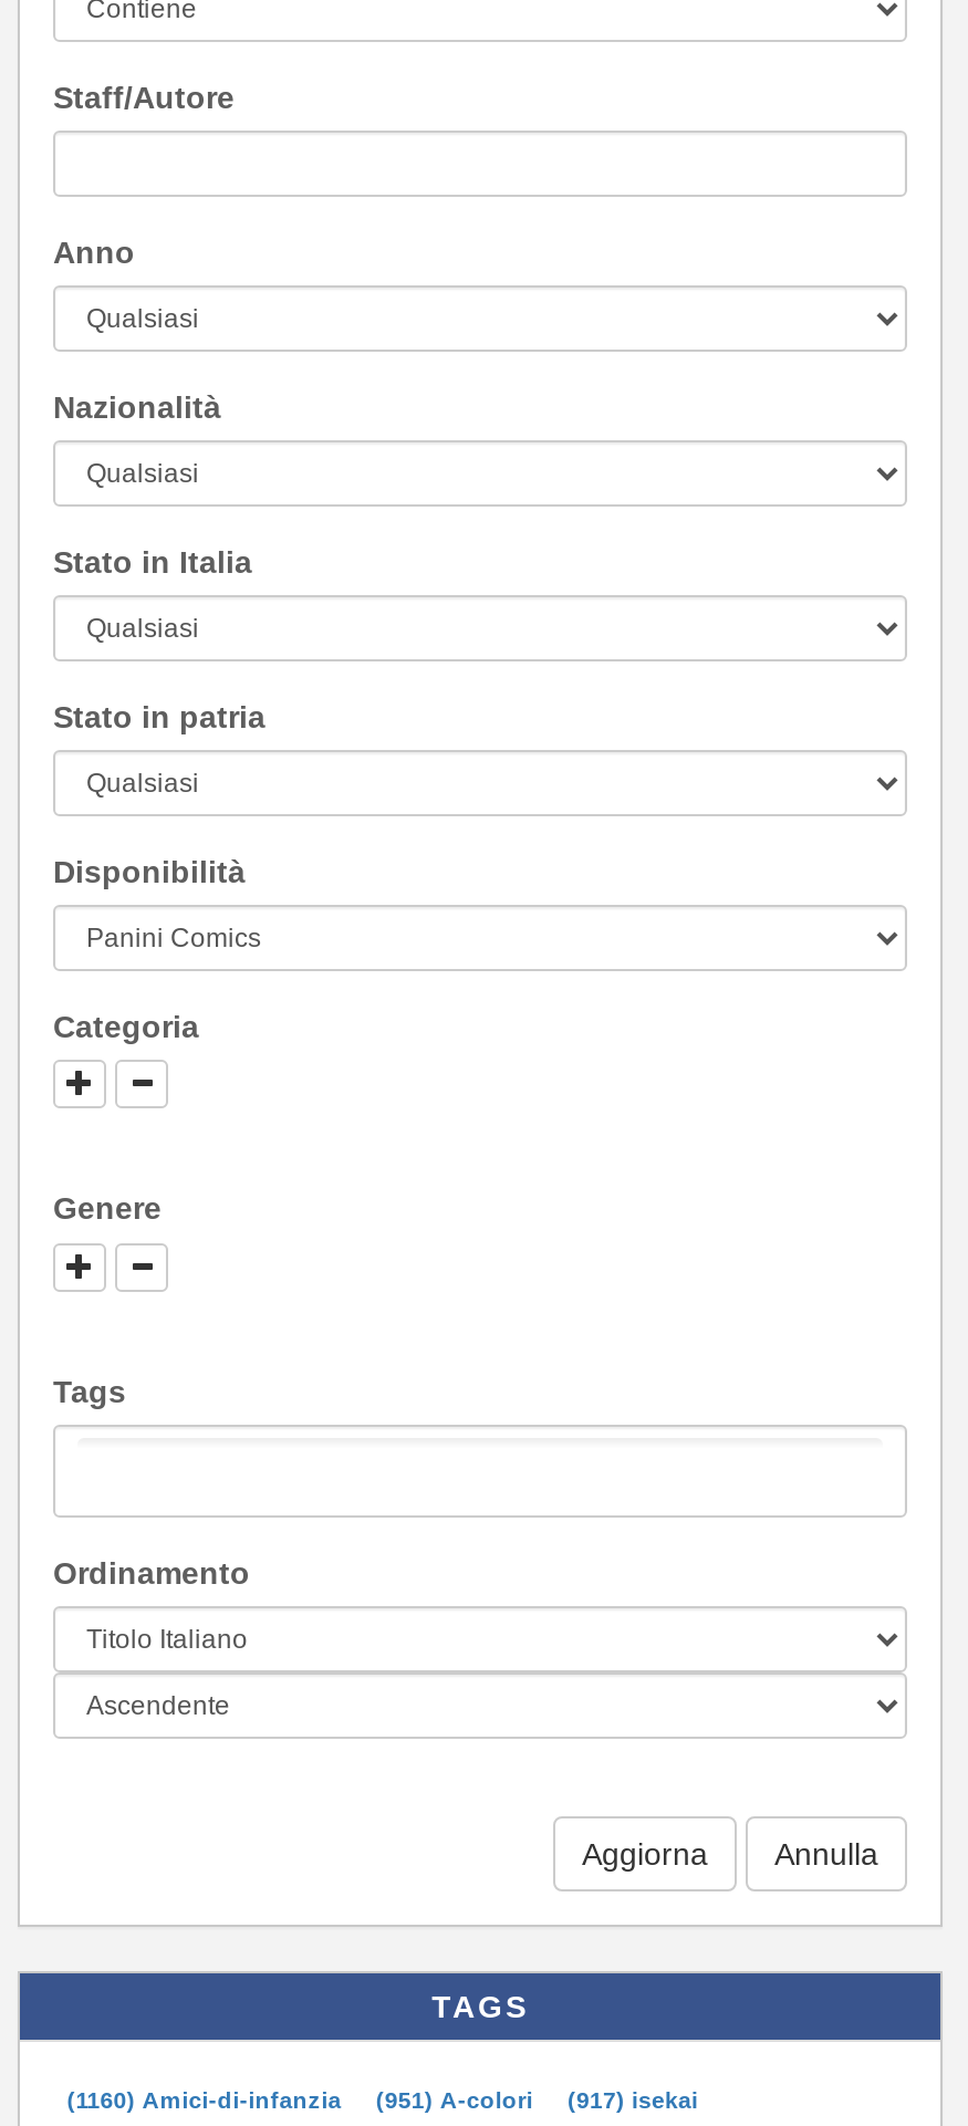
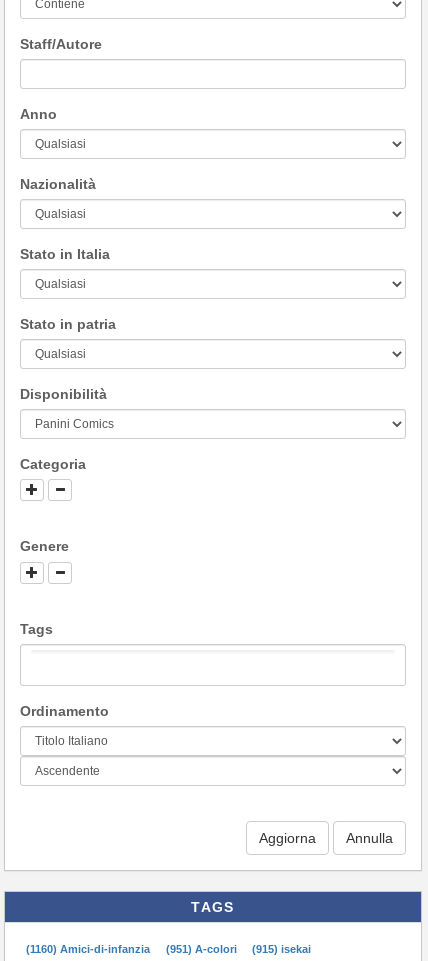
[67,2085,698,2112] (1160) Amici-di-infanzia (951) A-colori (917) isekai -> [26,943,311,955] (1160) Amici-di-infanzia (951) A-colori (915) isekai

